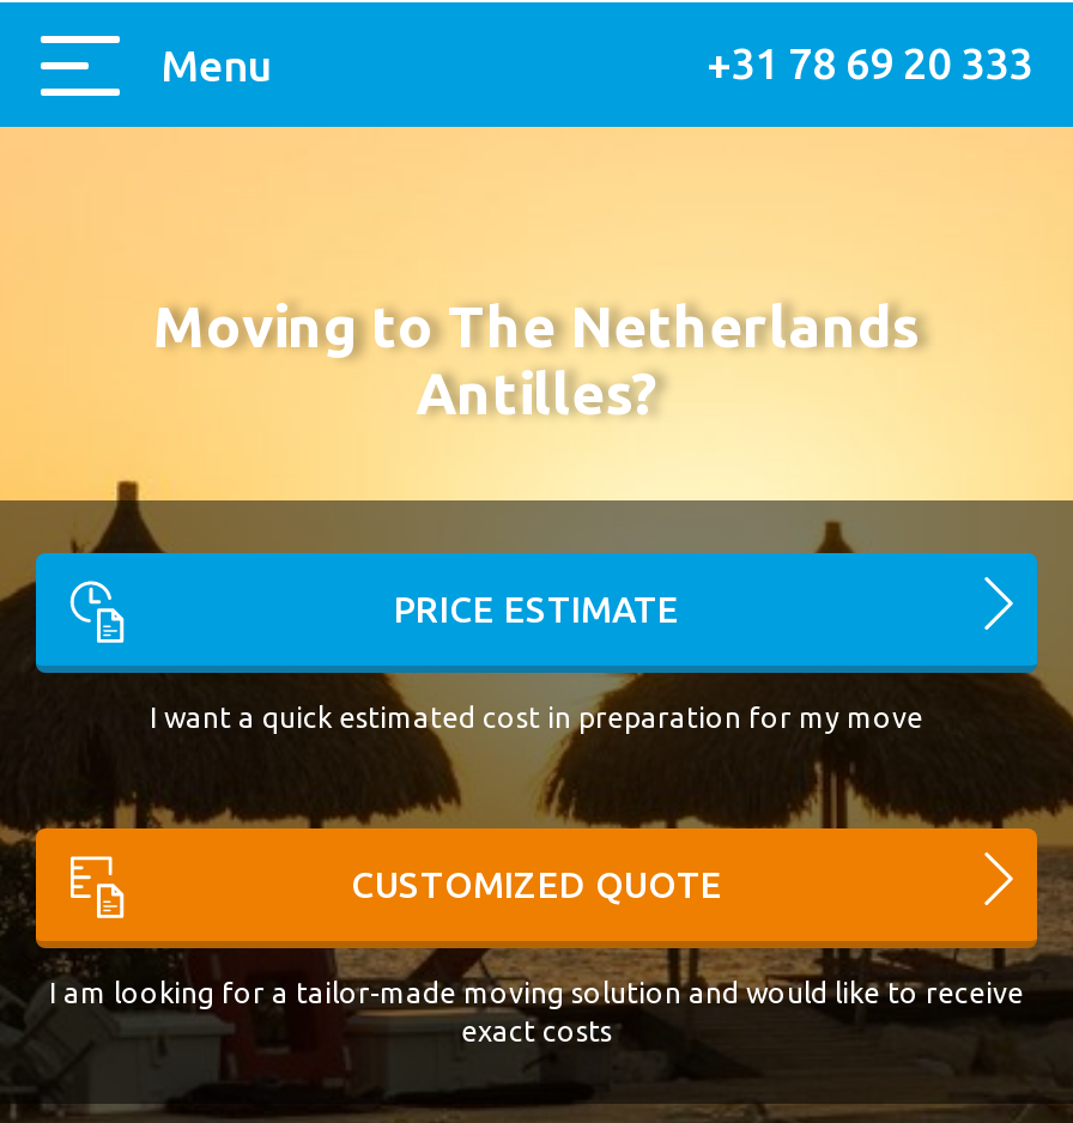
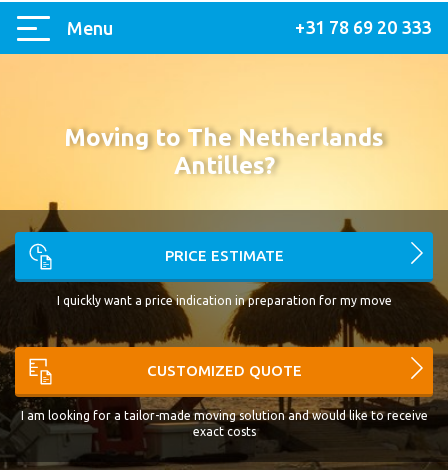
[150,702,923,733] I want a quick estimated cost in preparation for my move -> [56,294,391,307] I quickly want a price indication in preparation for my move

